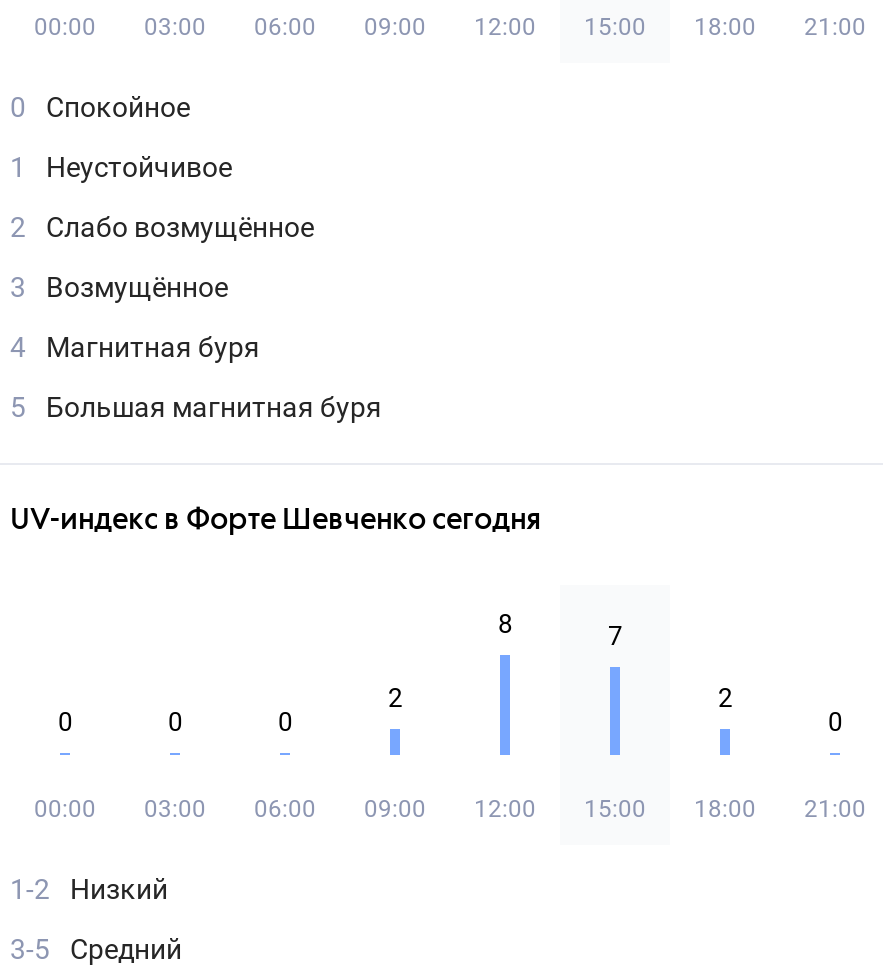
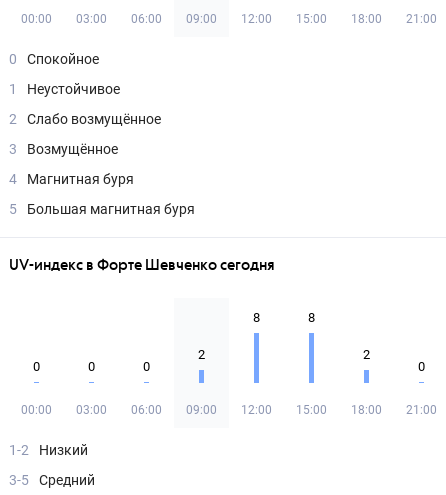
[608,621,622,651] 7 -> [308,310,315,325] 8

